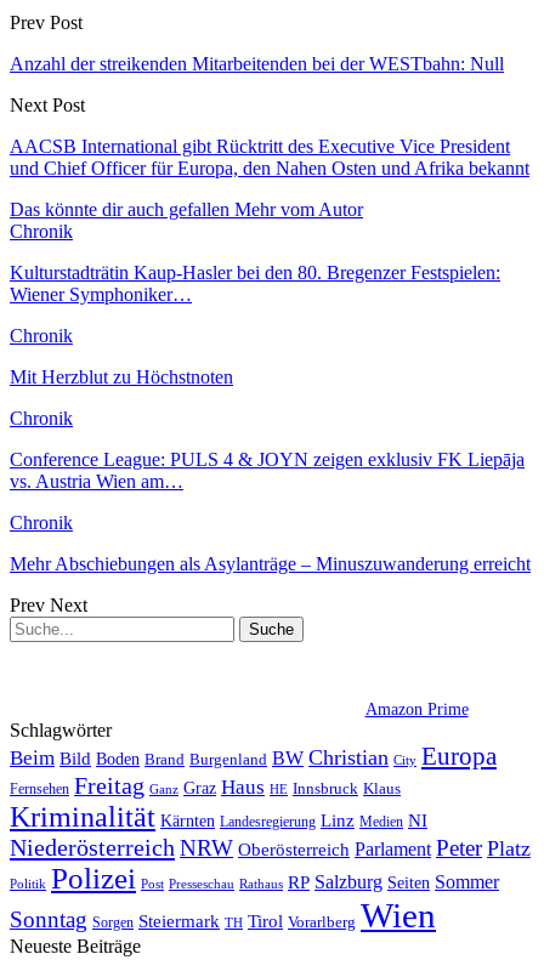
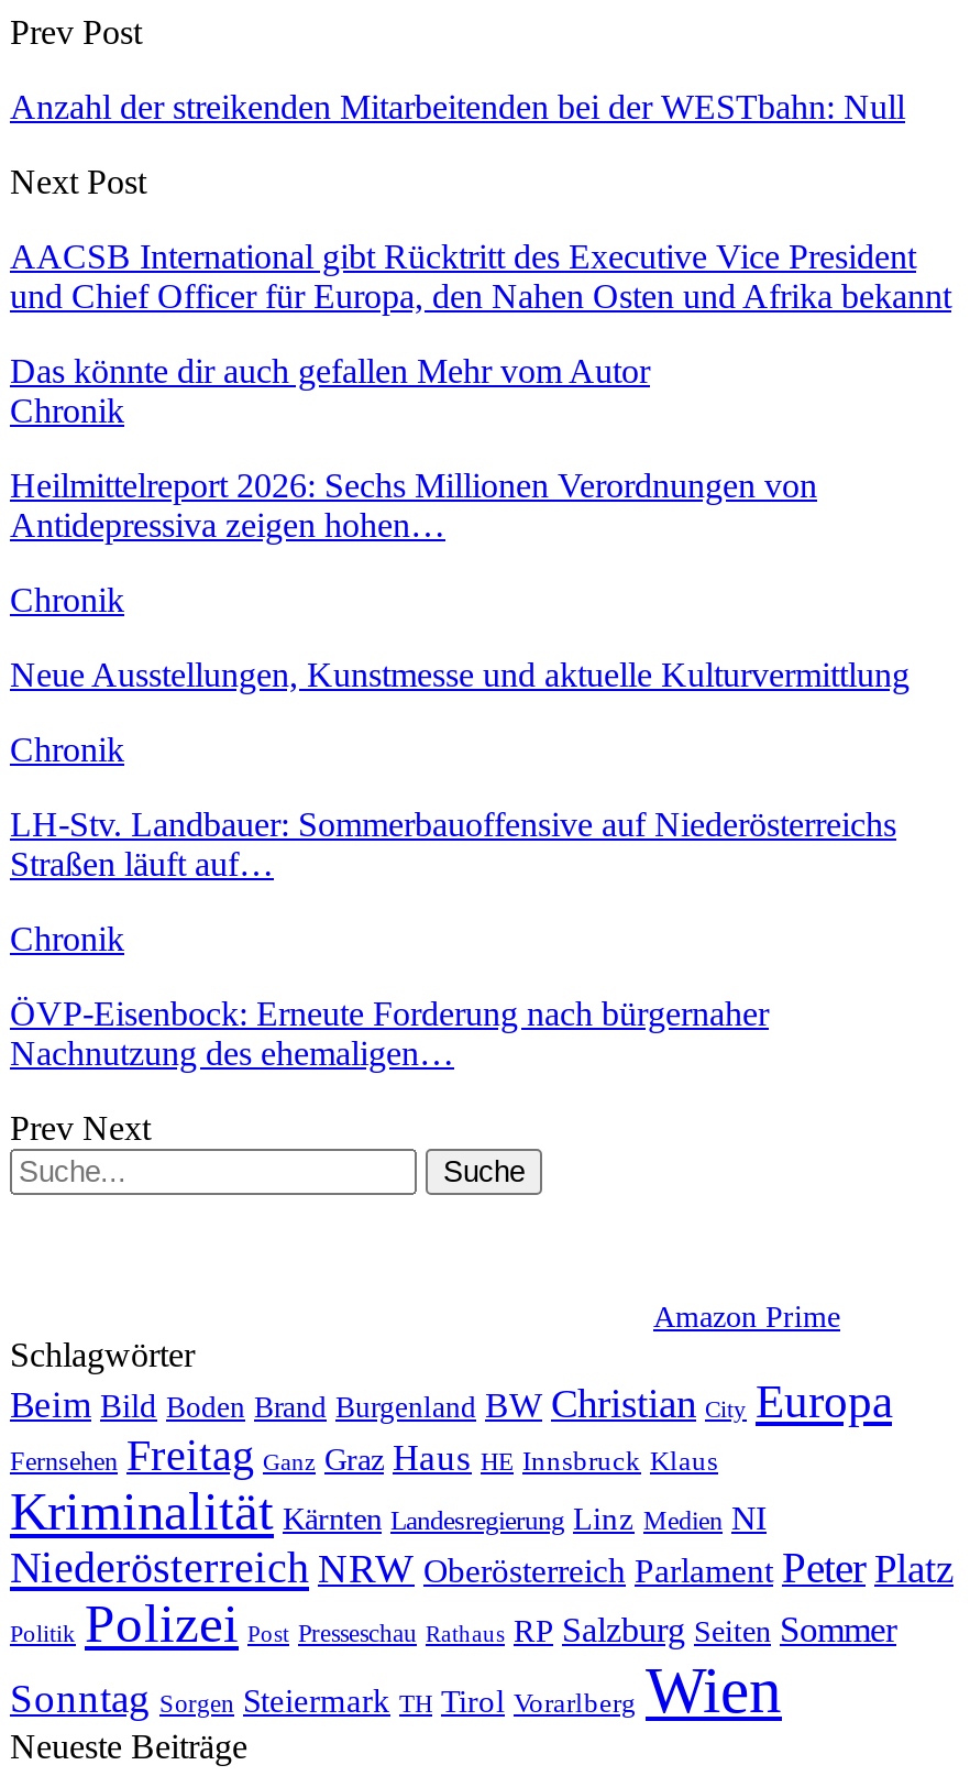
[10,262,500,304] Kulturstadträtin Kaup-Hasler bei den 80. Bregenzer Festspielen: | Wiener Symphoniker… -> [10,466,817,543] Heilmittelreport 2026: Sechs Millionen Verordnungen von | Antidepressiva zeigen hohen…
[10,366,233,387] Mit Herzblut zu Höchstnoten -> [10,655,910,693] Neue Ausstellungen, Kunstmesse und aktuelle Kulturvermittlung
[10,449,525,491] Conference League: PULS 4 & JOYN zeigen exklusiv FK Liepāja | vs. Austria Wien am… -> [10,805,896,882] LH-Stv. Landbauer: Sommerbauoffensive auf Niederösterreichs | Straßen läuft auf…
[10,553,531,574] Mehr Abschiebungen als Asylanträge – Minuszuwanderung erreicht -> [10,994,769,1071] ÖVP-Eisenbock: Erneute Forderung nach bürgernaher | Nachnutzung des ehemaligen…

